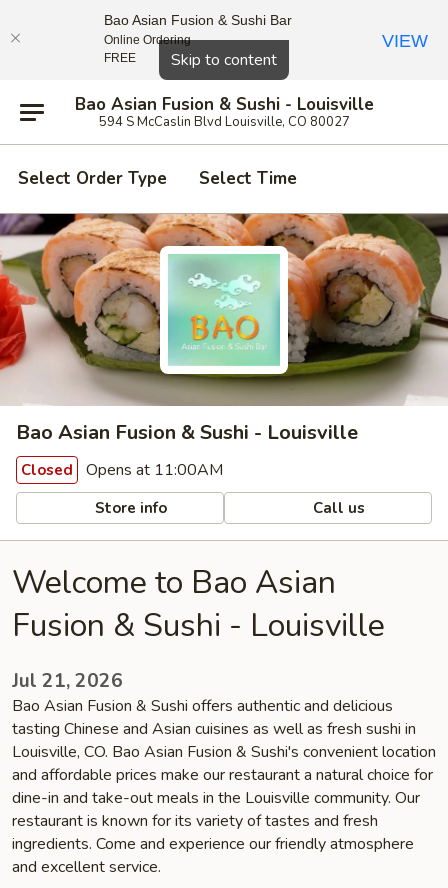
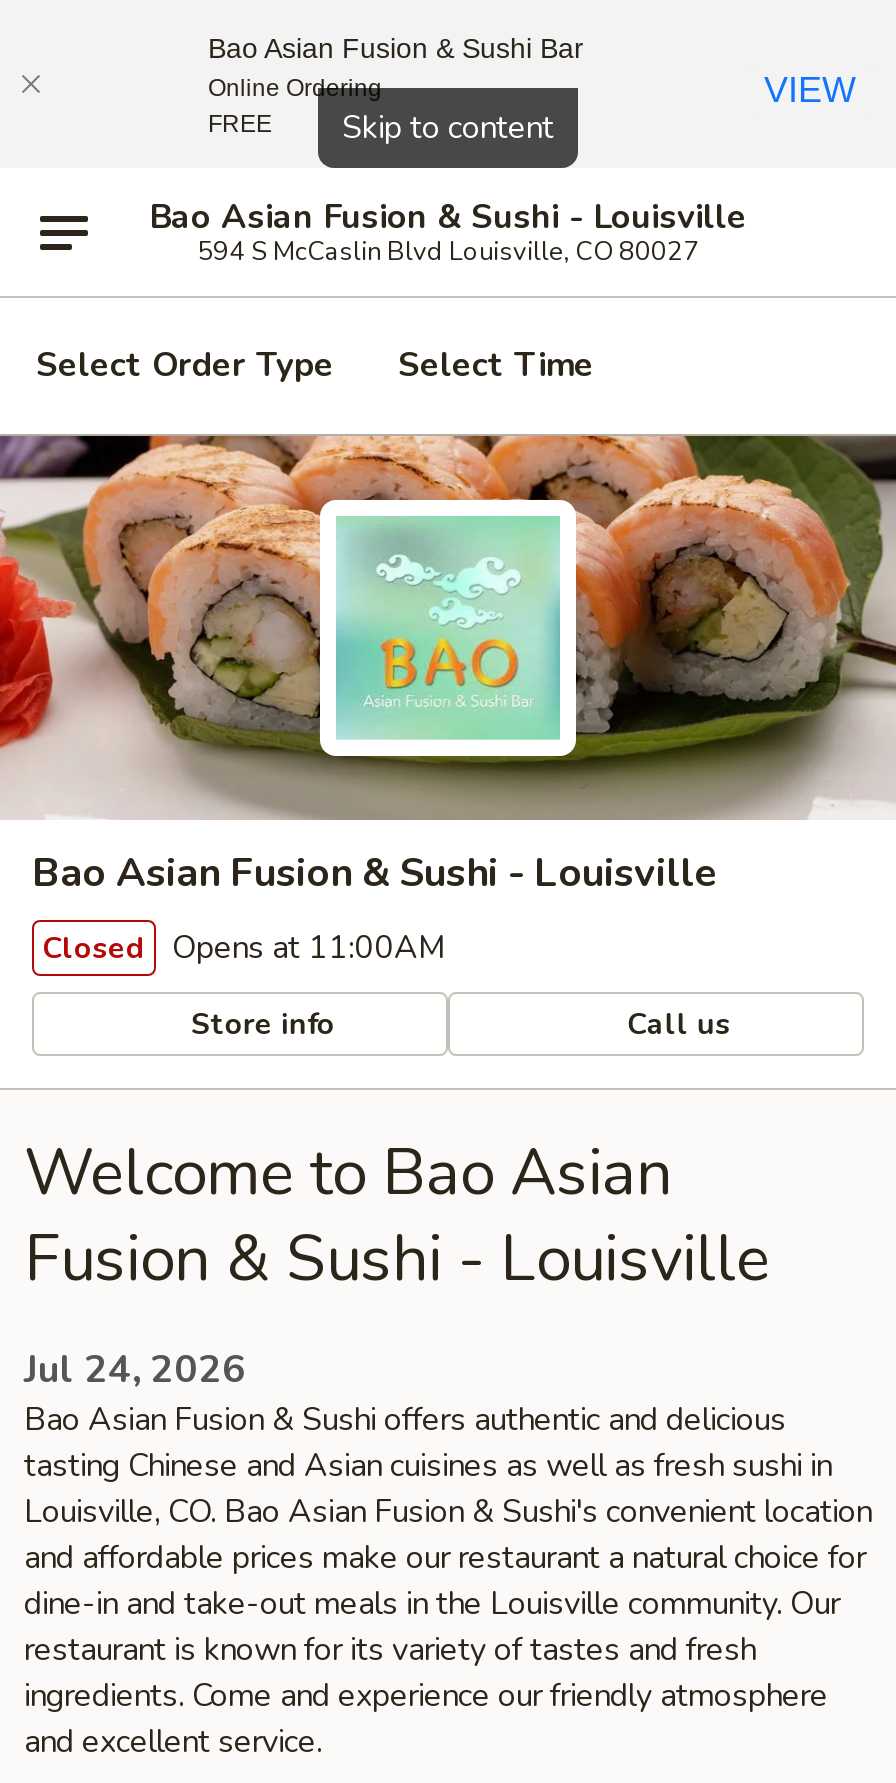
[12,668,123,694] Jul 21, 2026 -> [24,1344,246,1396] Jul 24, 2026

